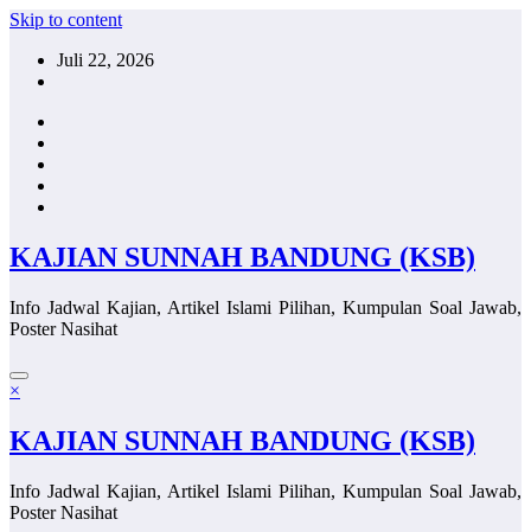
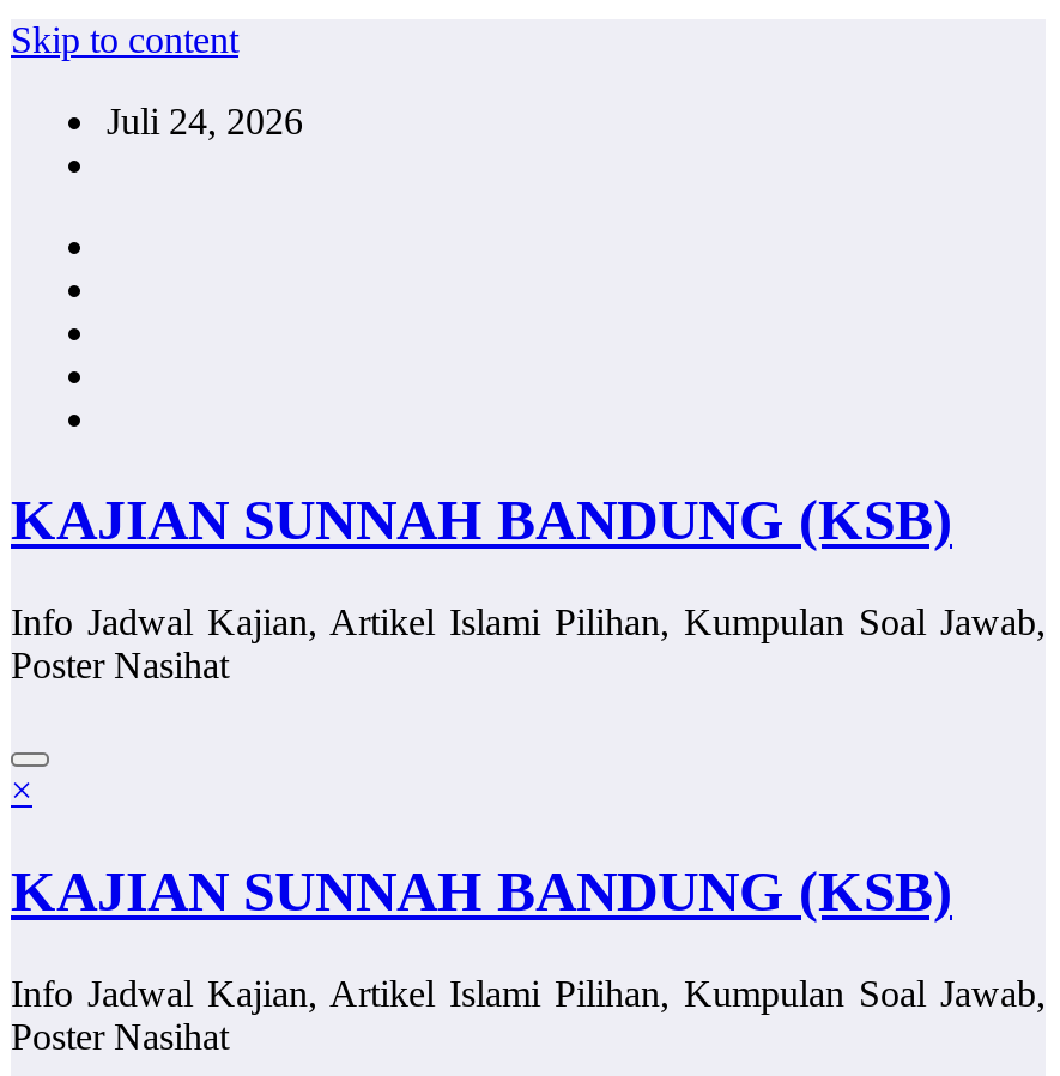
[57,50,154,70] Juli 22, 2026 -> [107,101,303,141] Juli 24, 2026

